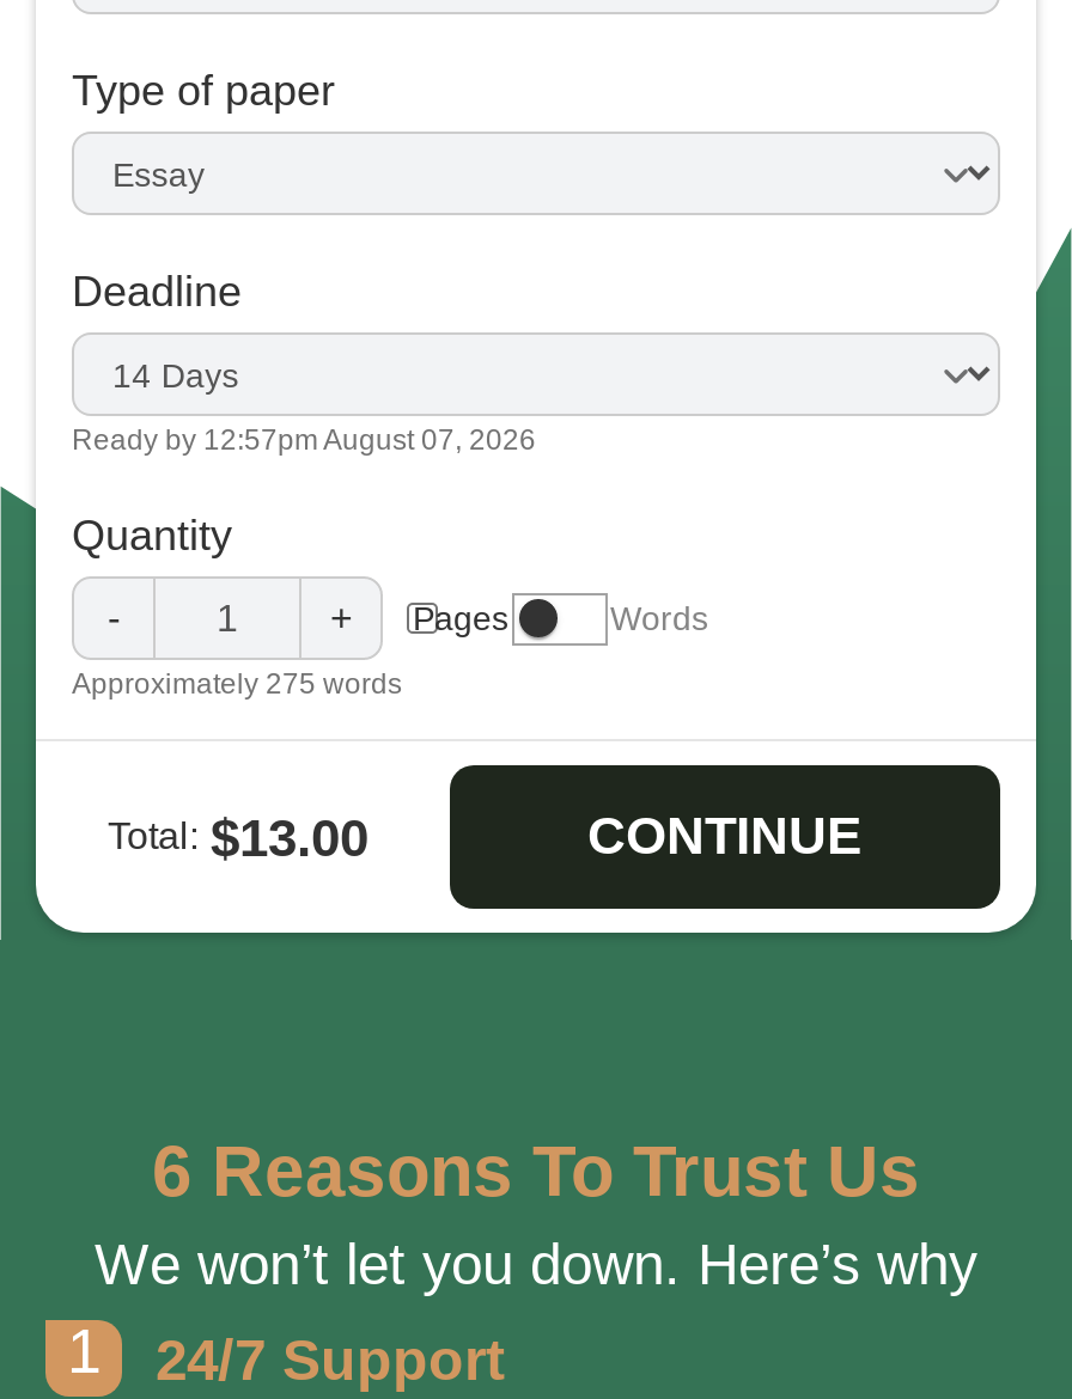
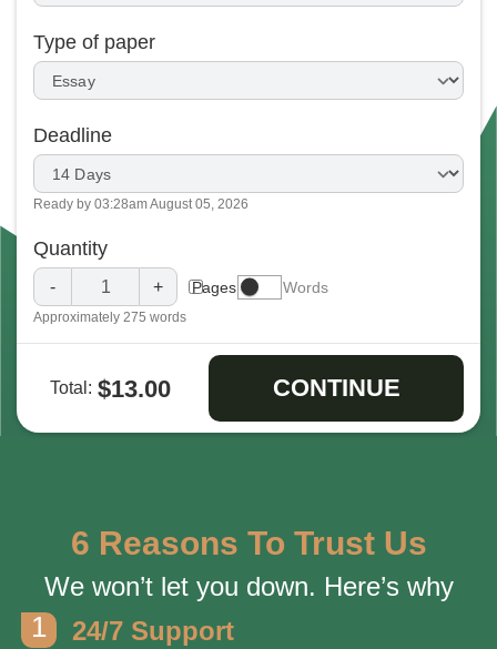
[72,423,536,457] Ready by 12:57pm August 07, 2026 -> [33,196,248,212] Ready by 03:28am August 05, 2026

